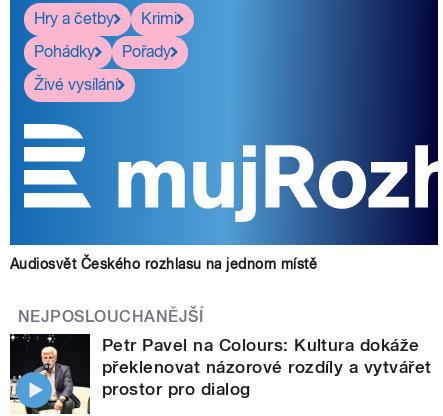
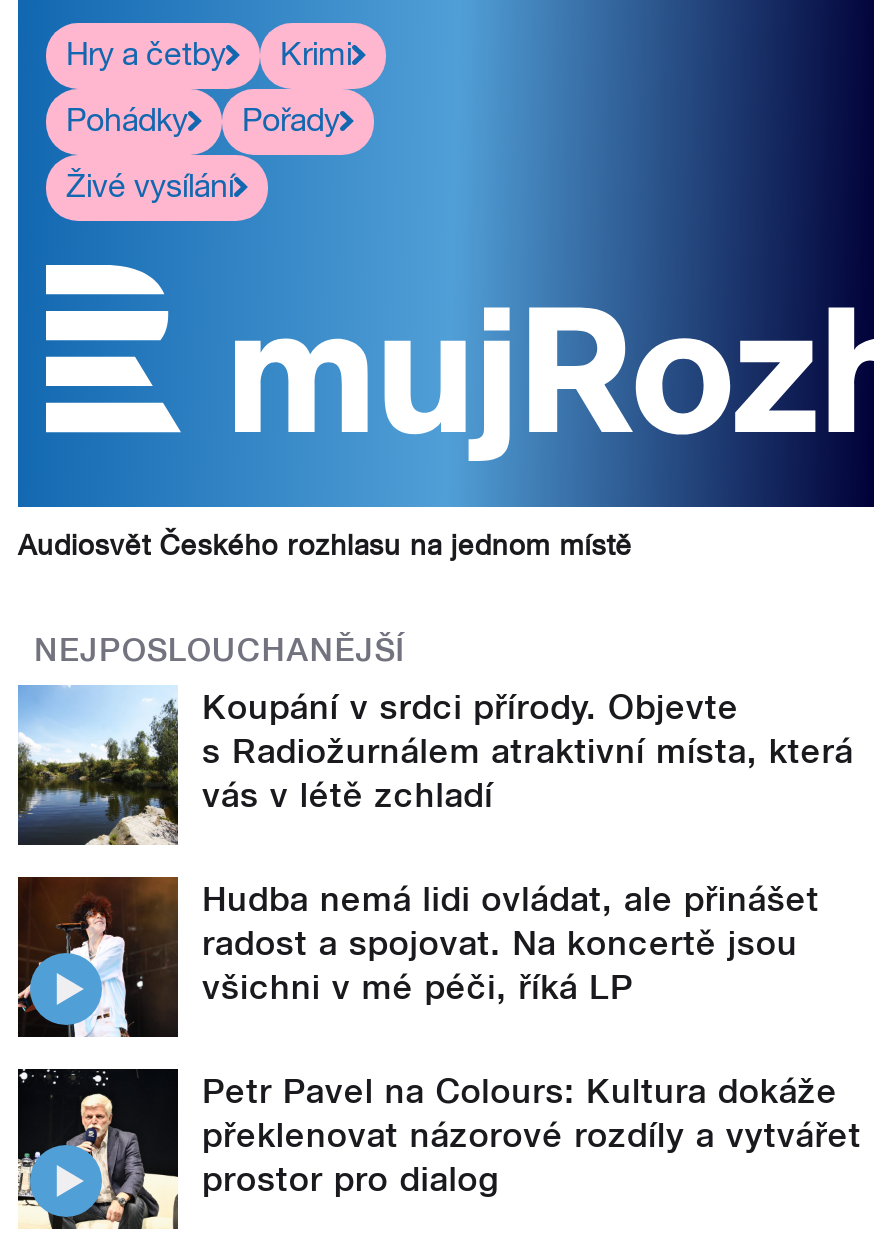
none -> [16,685,853,1006] [image] | Koupání v srdci přírody. Objevte | s Radiožurnálem atraktivní místa, která | vás v létě zchladí | Hudba nemá lidi ovládat, ale přinášet | radost a spojovat. Na koncertě jsou | všichni v mé péči, říká LP
none -> [16,875,180,1039] [image]

